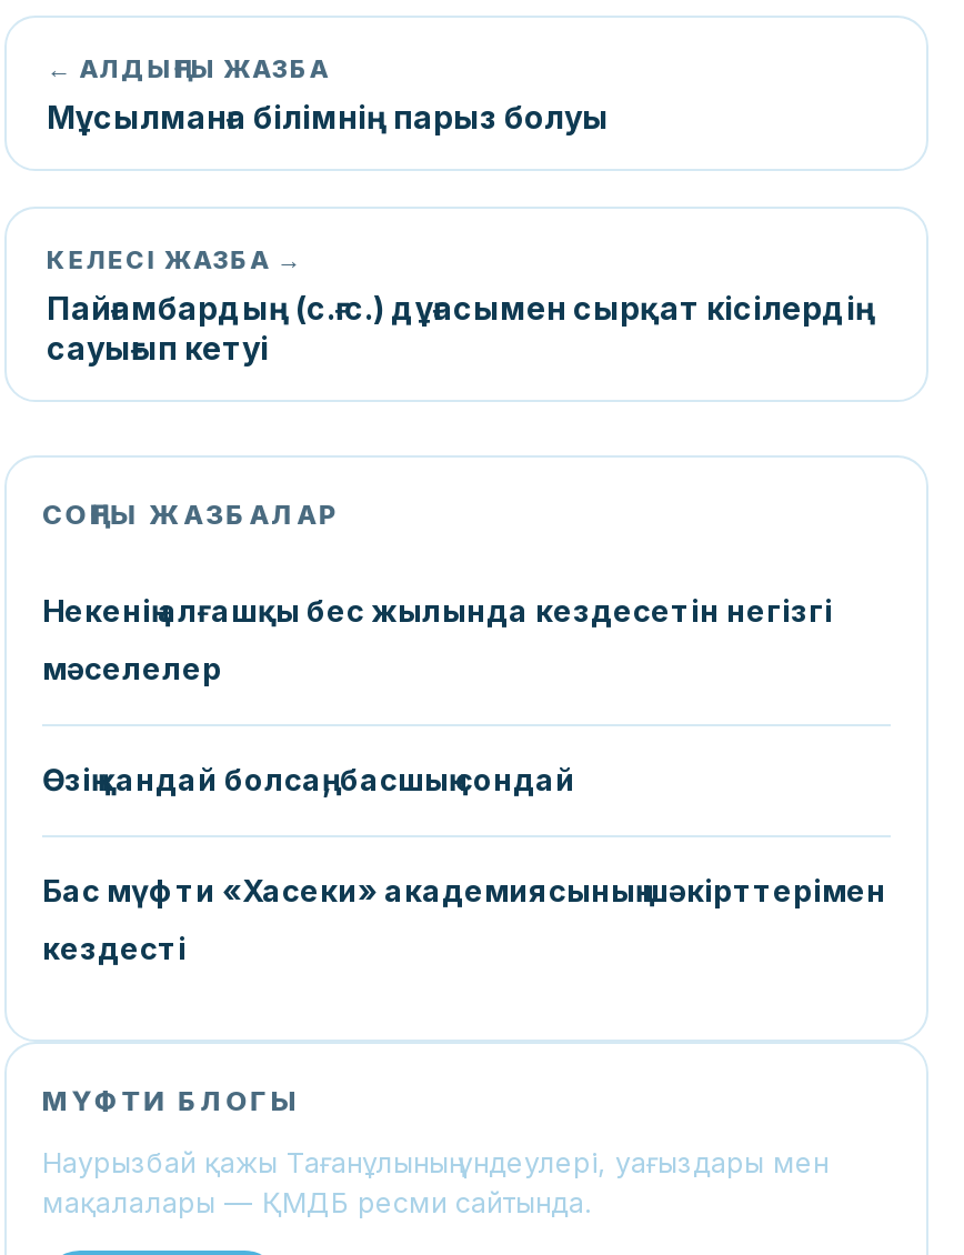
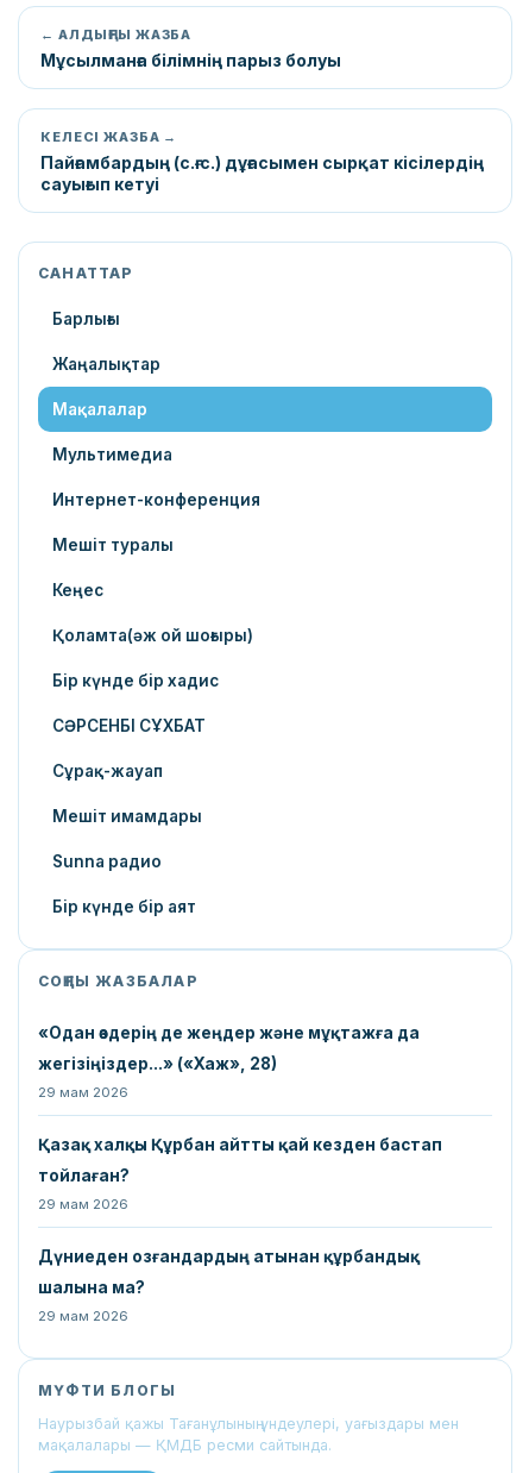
none -> [38,264,260,916] САНАТТАР | Барлығы | Жаңалықтар | Мақалалар | Мультимедиа | Интернет-конференция | Мешіт туралы | Кеңес | Қоламта(әж ой шоғыры) | Бір күнде бір хадис | СӘРСЕНБІ СҰХБАТ | Сұрақ-жауап | Мешіт имамдары | Sunna радио | Бір күнде бір аят
[42,593,886,966] Некенің алғашқы бес жылында кездесетін негізгі | мәселелер | Өзің қандай болсаң, басшың сондай | Бас мүфти «Хасеки» академиясының шәкірттерімен | кездесті -> [38,1023,442,1324] «Одан өздерің де жеңдер жəне мұқтажға да | жегізіңіздер...» («Хаж», 28) | 29 мам 2026 | Қазақ халқы Құрбан айтты қай кезден бастап | тойлаған? | 29 мам 2026 | Дүниеден озғандардың атынан құрбандық | шалына ма? | 29 мам 2026

